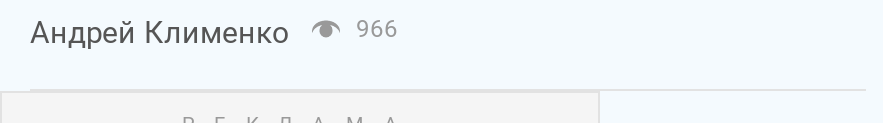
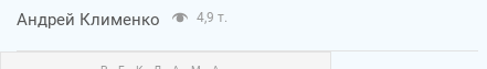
[356,14,398,42] 966 -> [197,10,227,25] 4,9 т.

